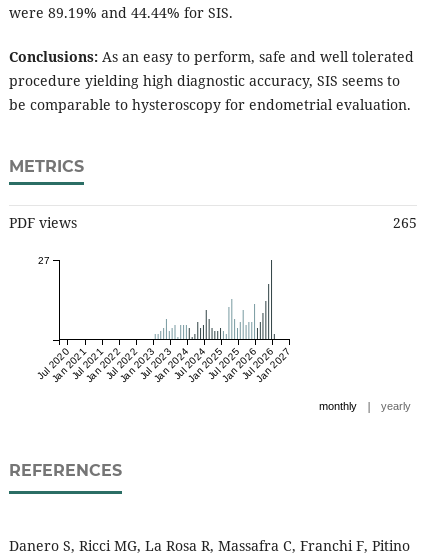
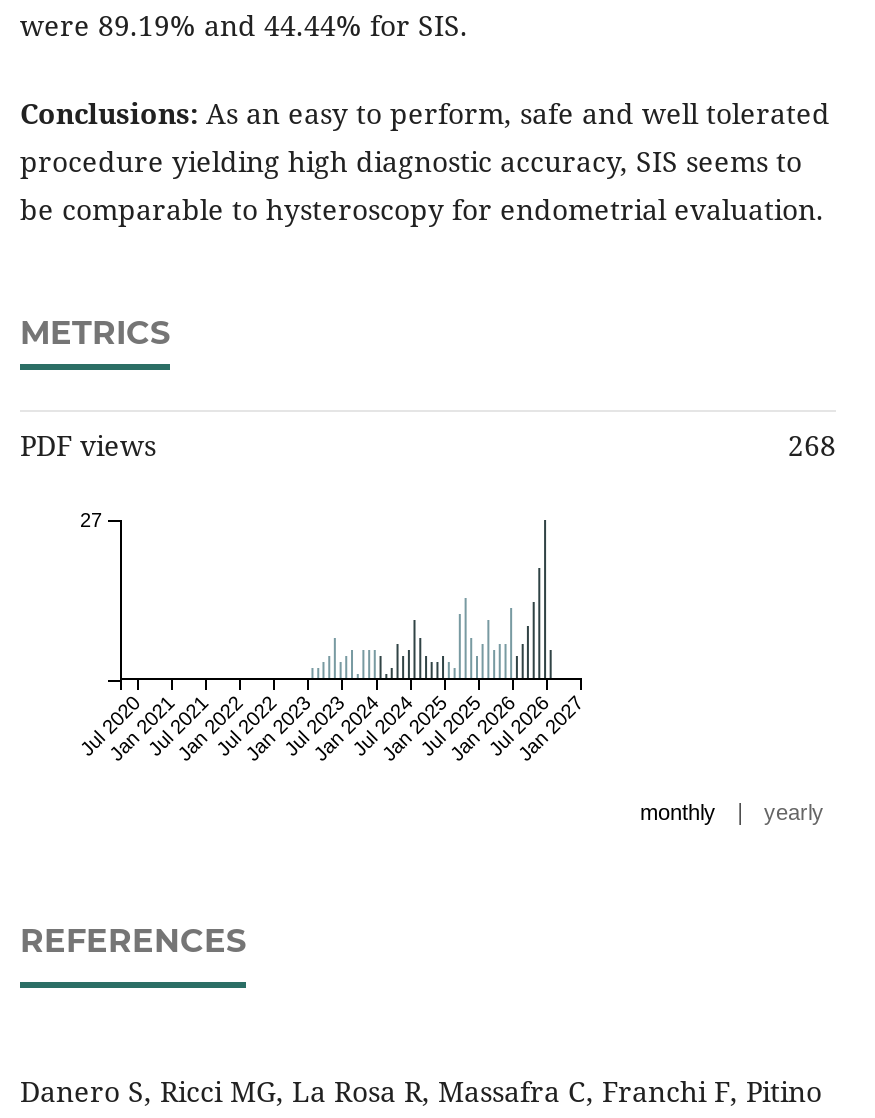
[393,213,417,232] 265 -> [788,426,836,464] 268

